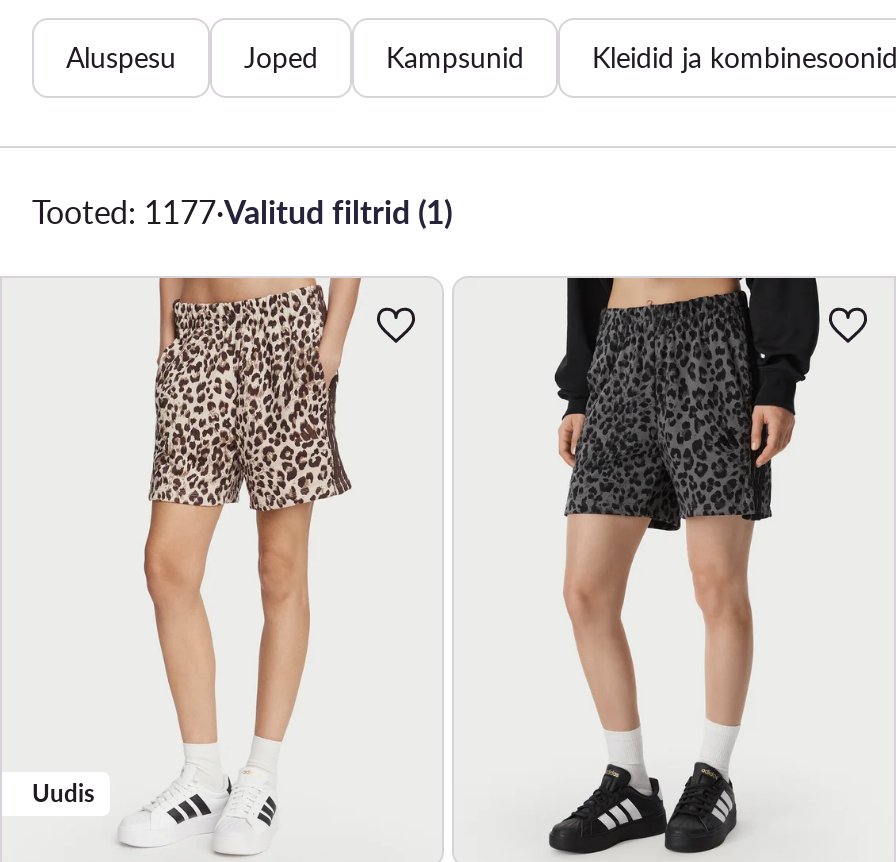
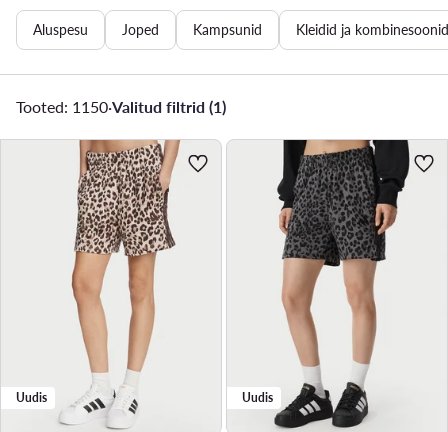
[32,192,452,230] Tooted: 1177·Valitud filtrid (1) -> [16,97,226,116] Tooted: 1150·Valitud filtrid (1)
none -> [242,390,273,405] Uudis

